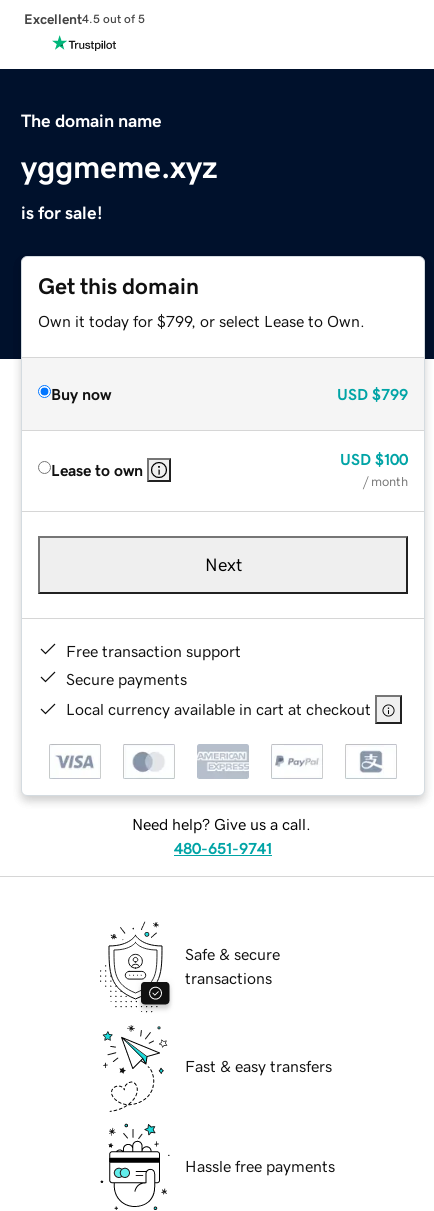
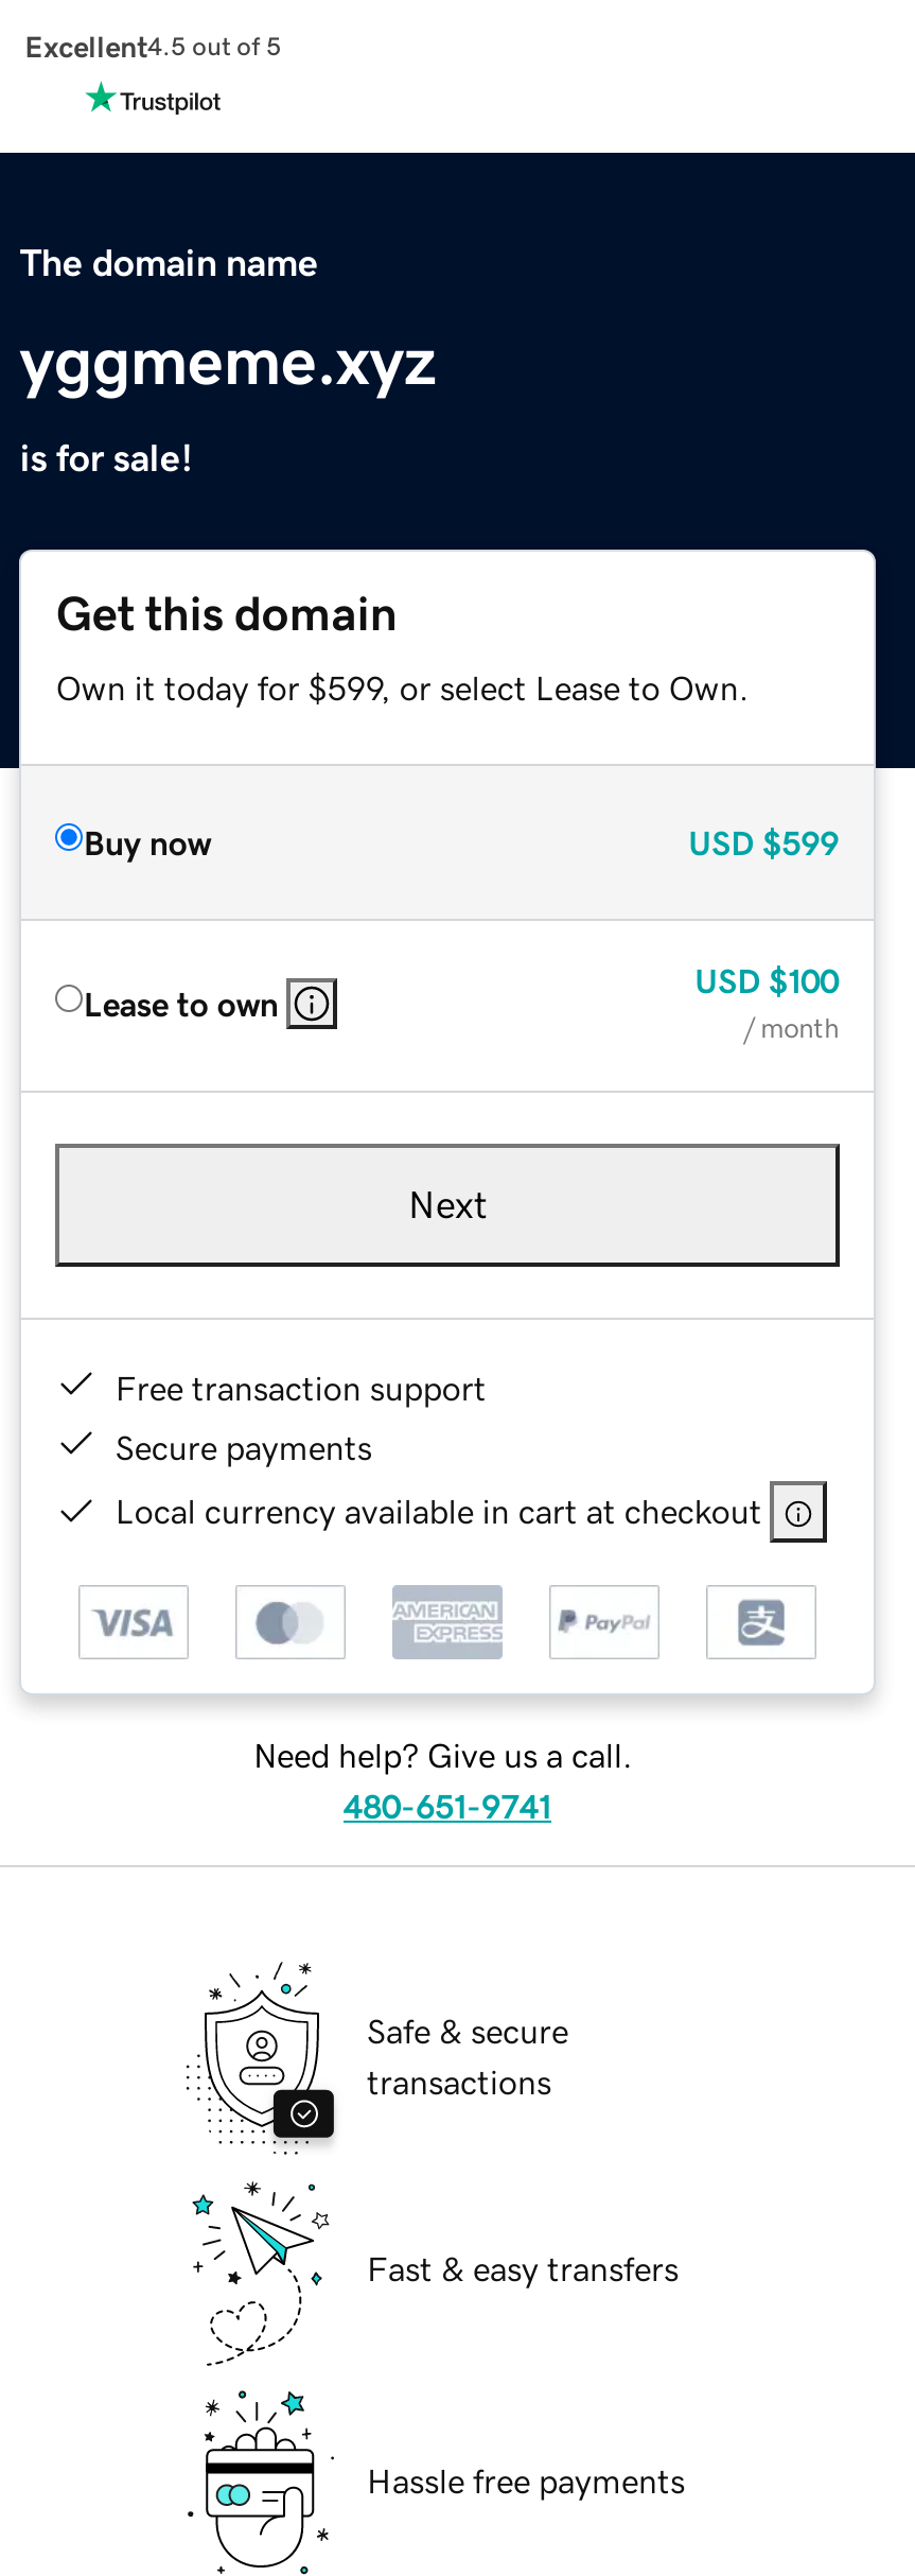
[38,313,365,329] Own it today for $799, or select Lease to Own. -> [56,670,749,704] Own it today for $599, or select Lease to Own.
[337,386,408,402] USD $799 -> [688,825,839,859] USD $599

